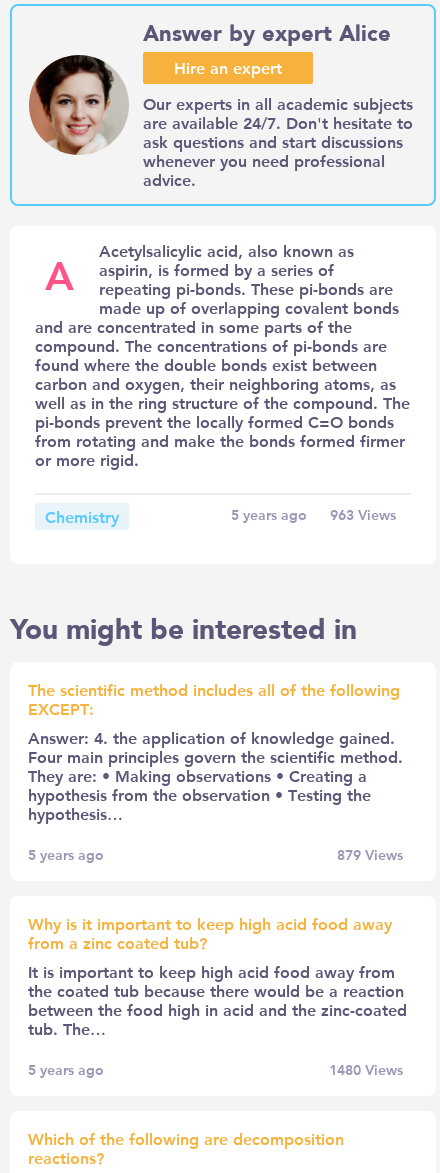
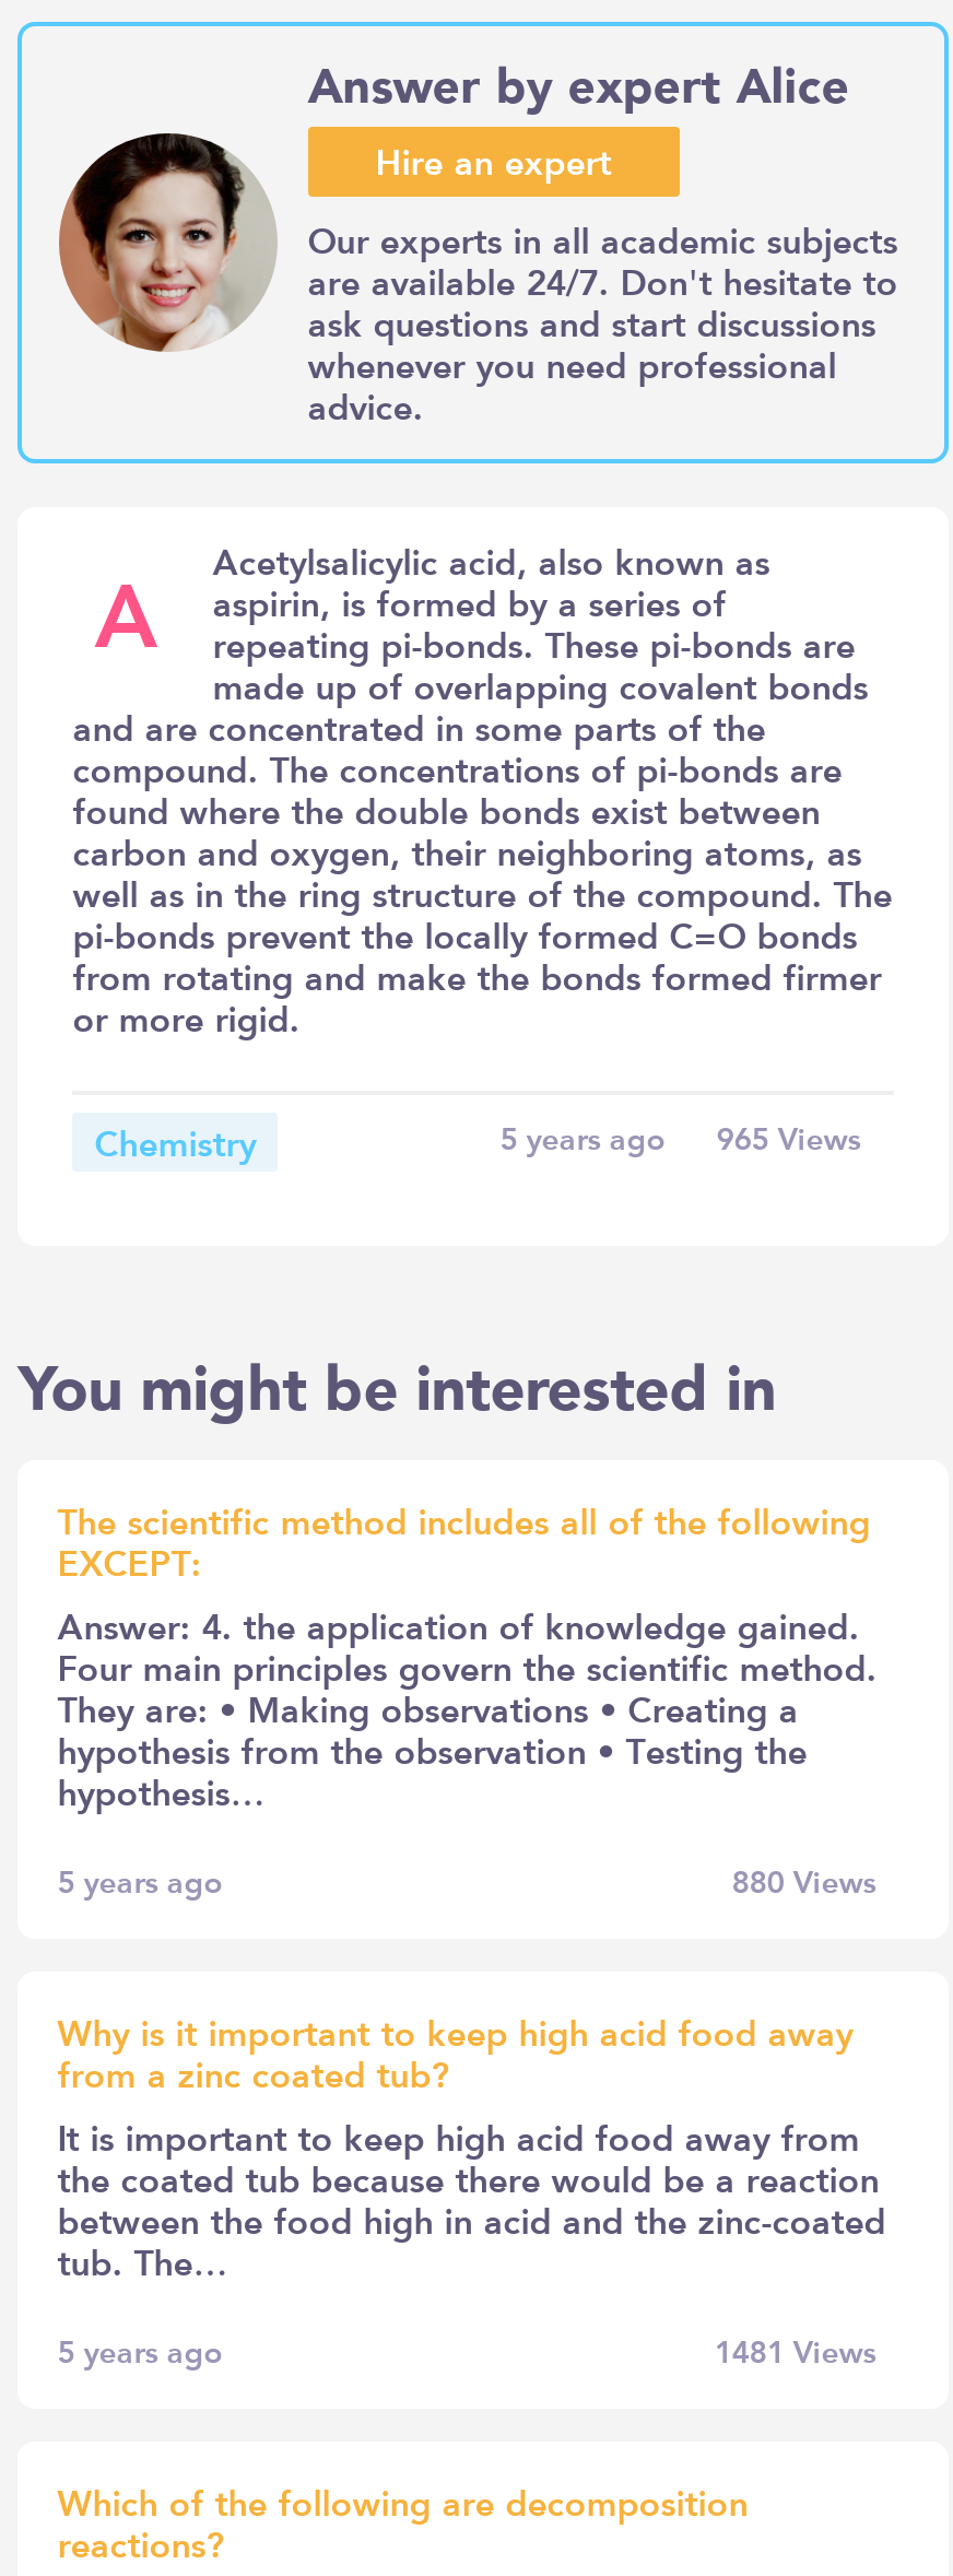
[231,505,396,523] 5 years ago 963 Views -> [500,1118,861,1157] 5 years ago 965 Views
[337,845,403,863] 879 Views -> [732,1861,876,1901] 880 Views
[329,1060,403,1078] 1480 Views -> [714,2331,876,2371] 1481 Views

